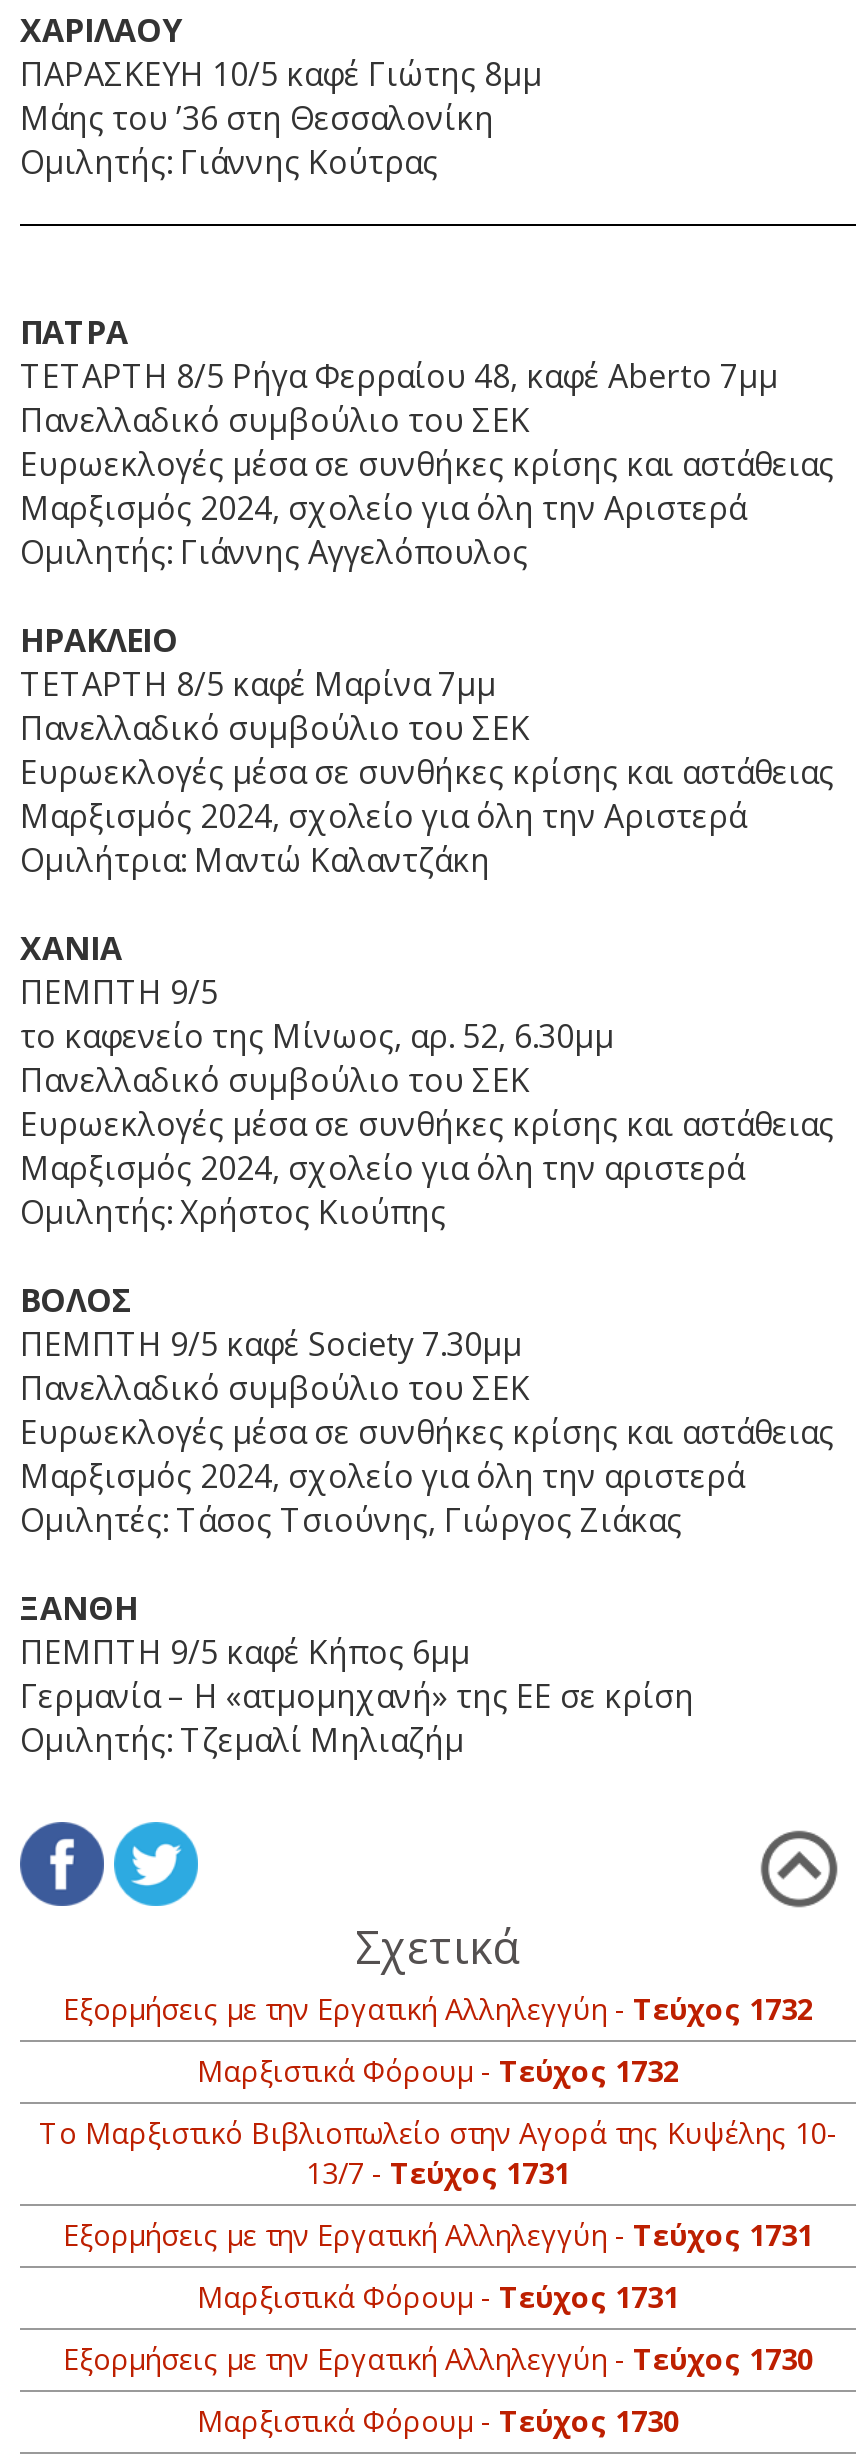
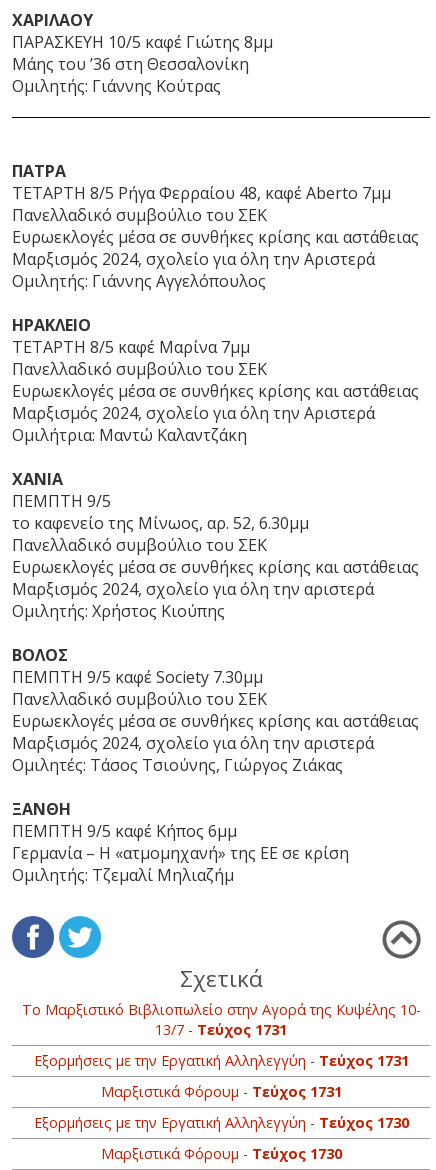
[63,1991,813,2091] Εξορμήσεις με την Εργατική Αλληλεγγύη - Τεύχος 1732 | Μαρξιστικά Φόρουμ - Τεύχος 1732 -> none

